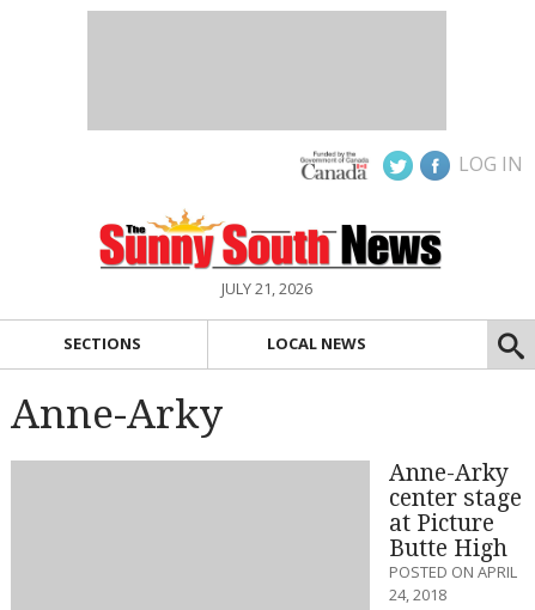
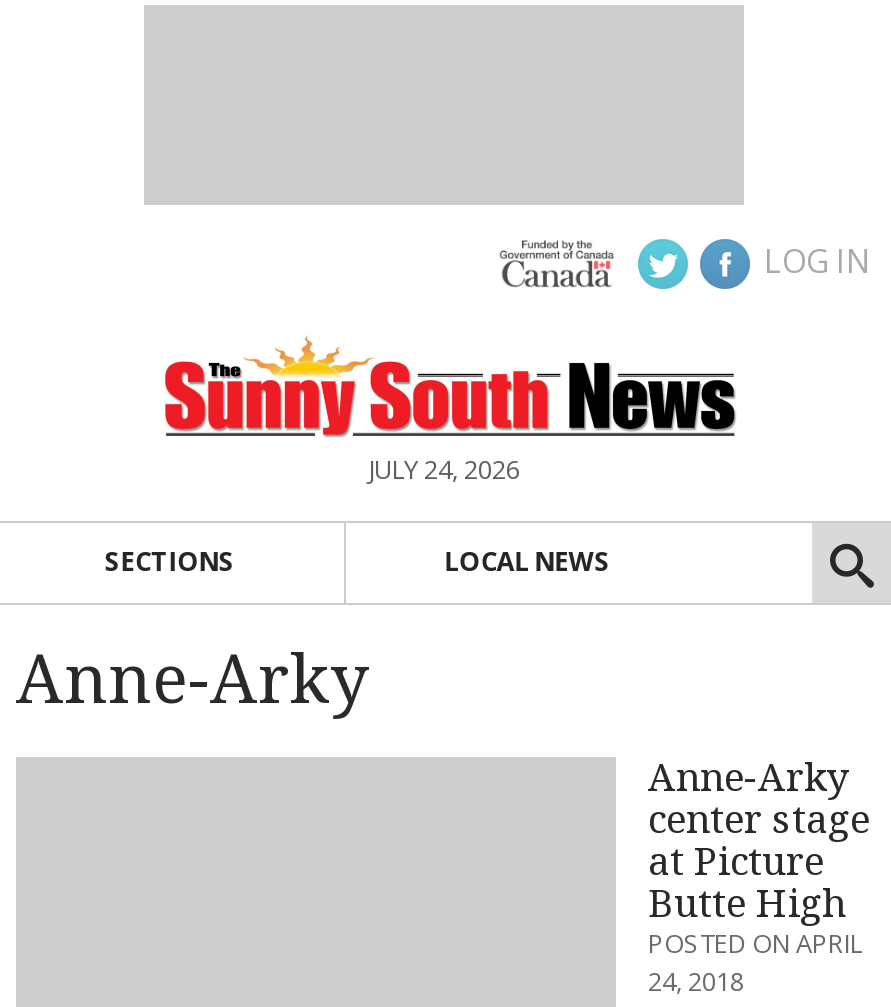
[221,277,312,299] JULY 21, 2026 -> [368,451,520,487] JULY 24, 2026

